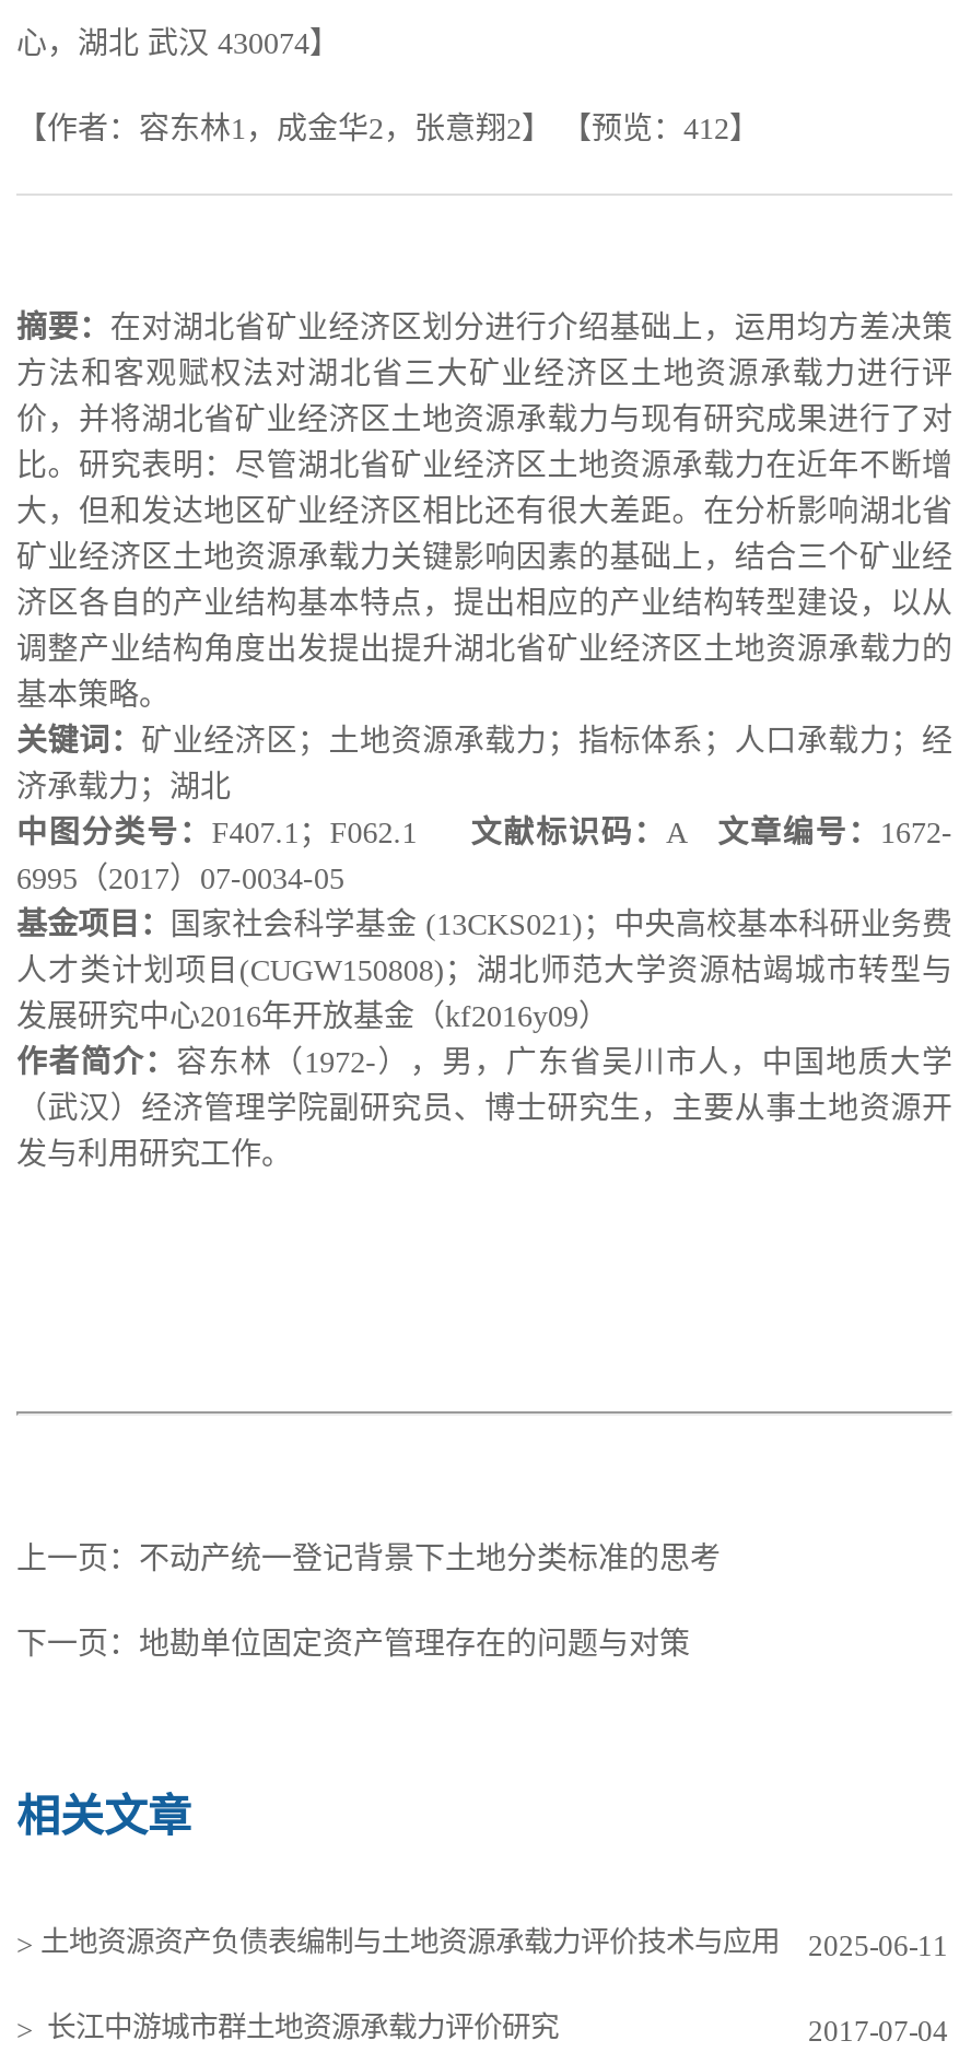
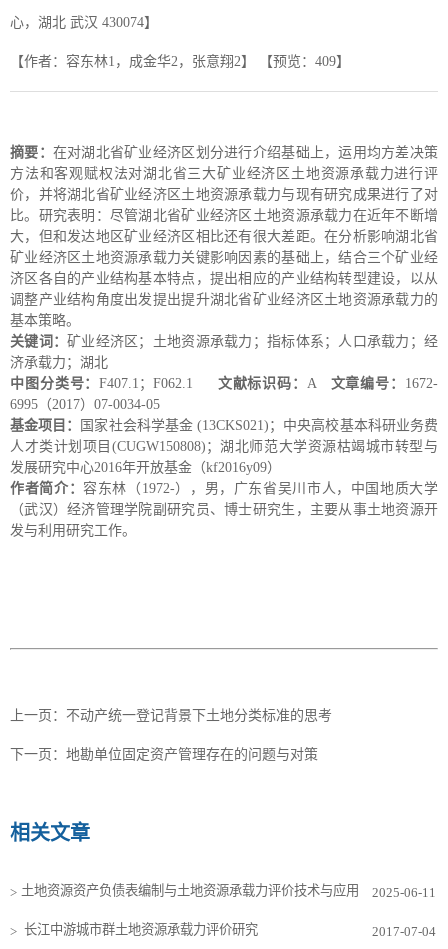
[16,113,760,145] 【作者：容东林1，成金华2，张意翔2】 【预览：412】 -> [10,54,350,69] 【作者：容东林1，成金华2，张意翔2】 【预览：409】

